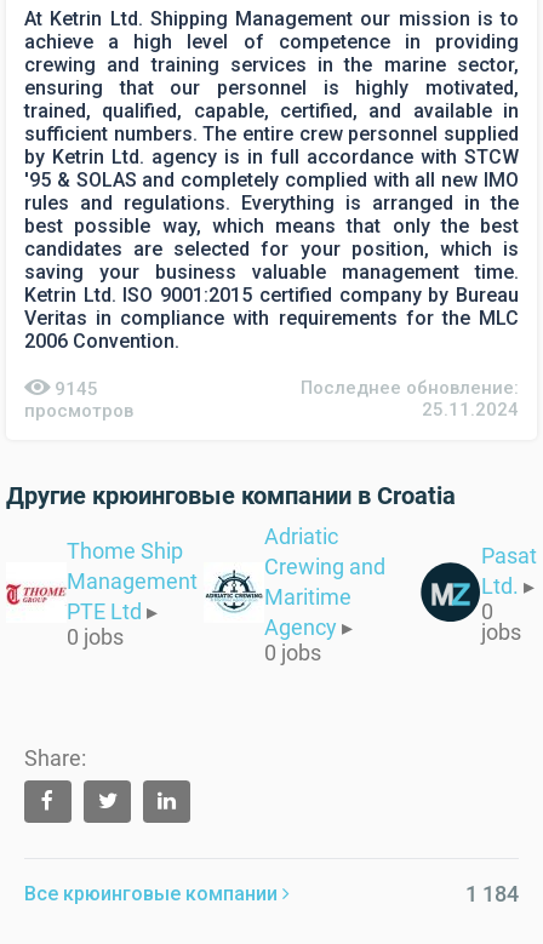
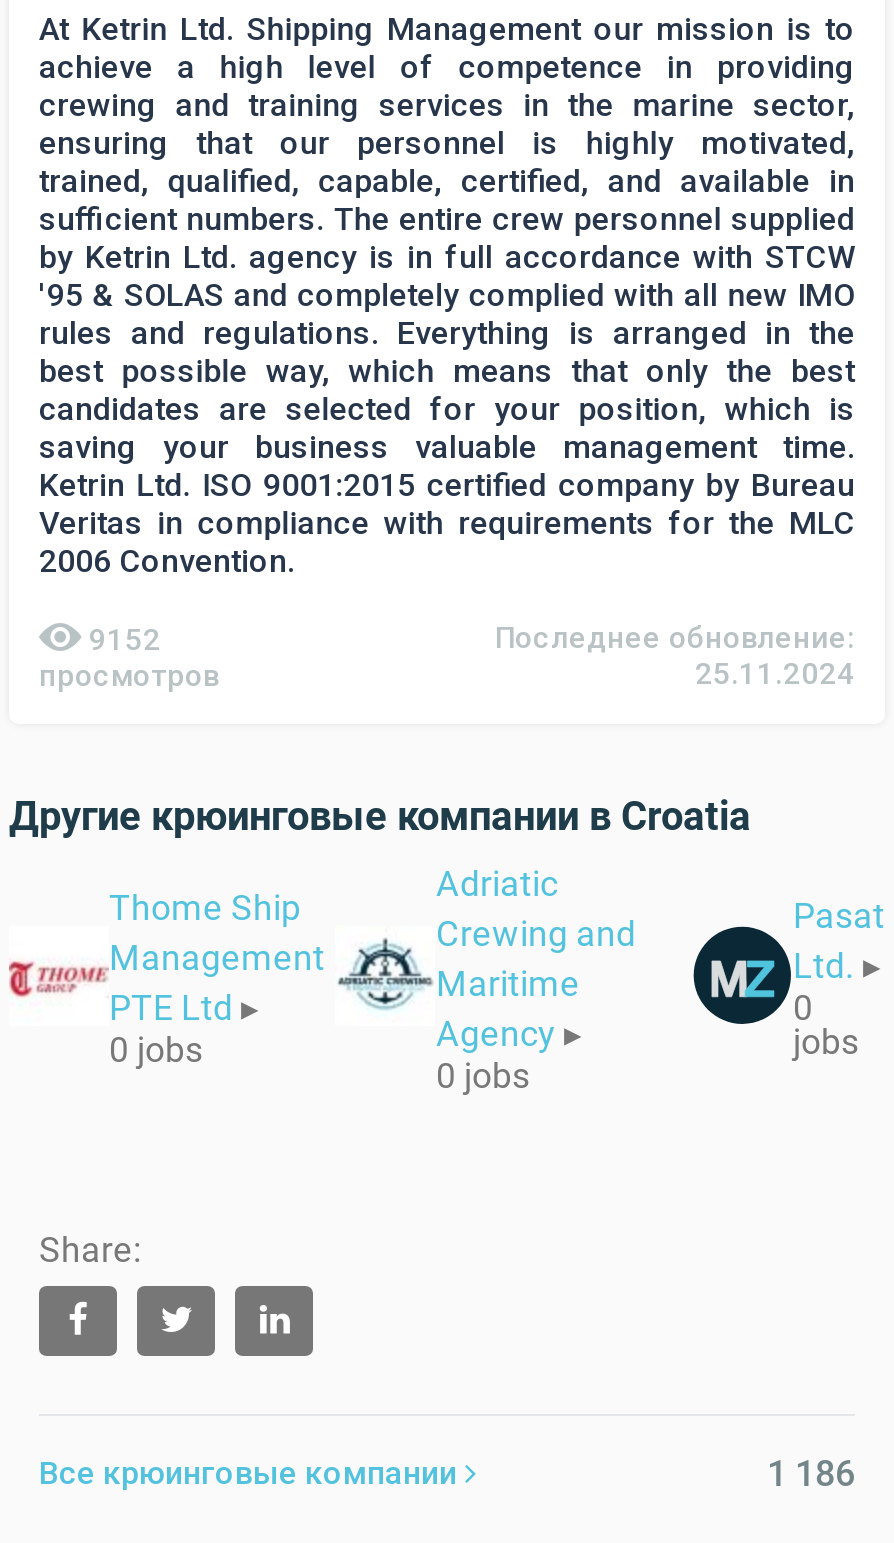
[50,378,98,400] 9145 -> [81,622,161,658] 9152
[465,881,519,906] 1 184 -> [767,1452,855,1494] 1 186

